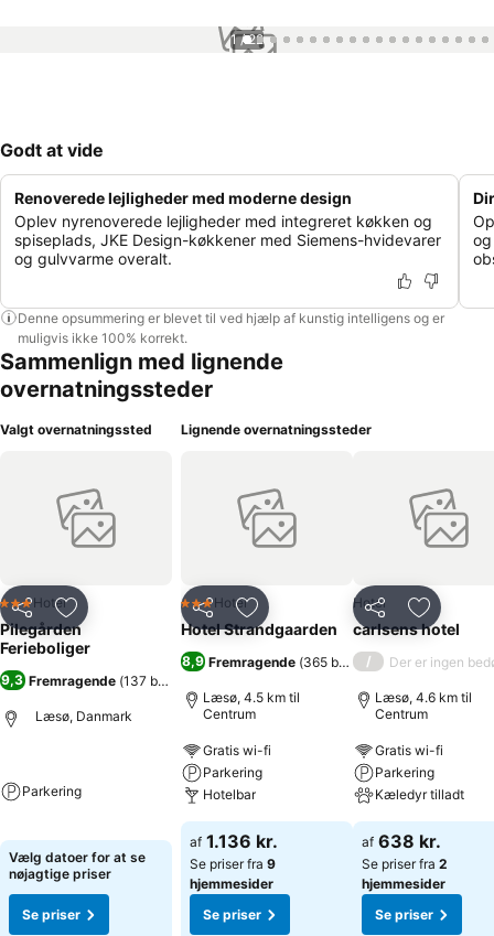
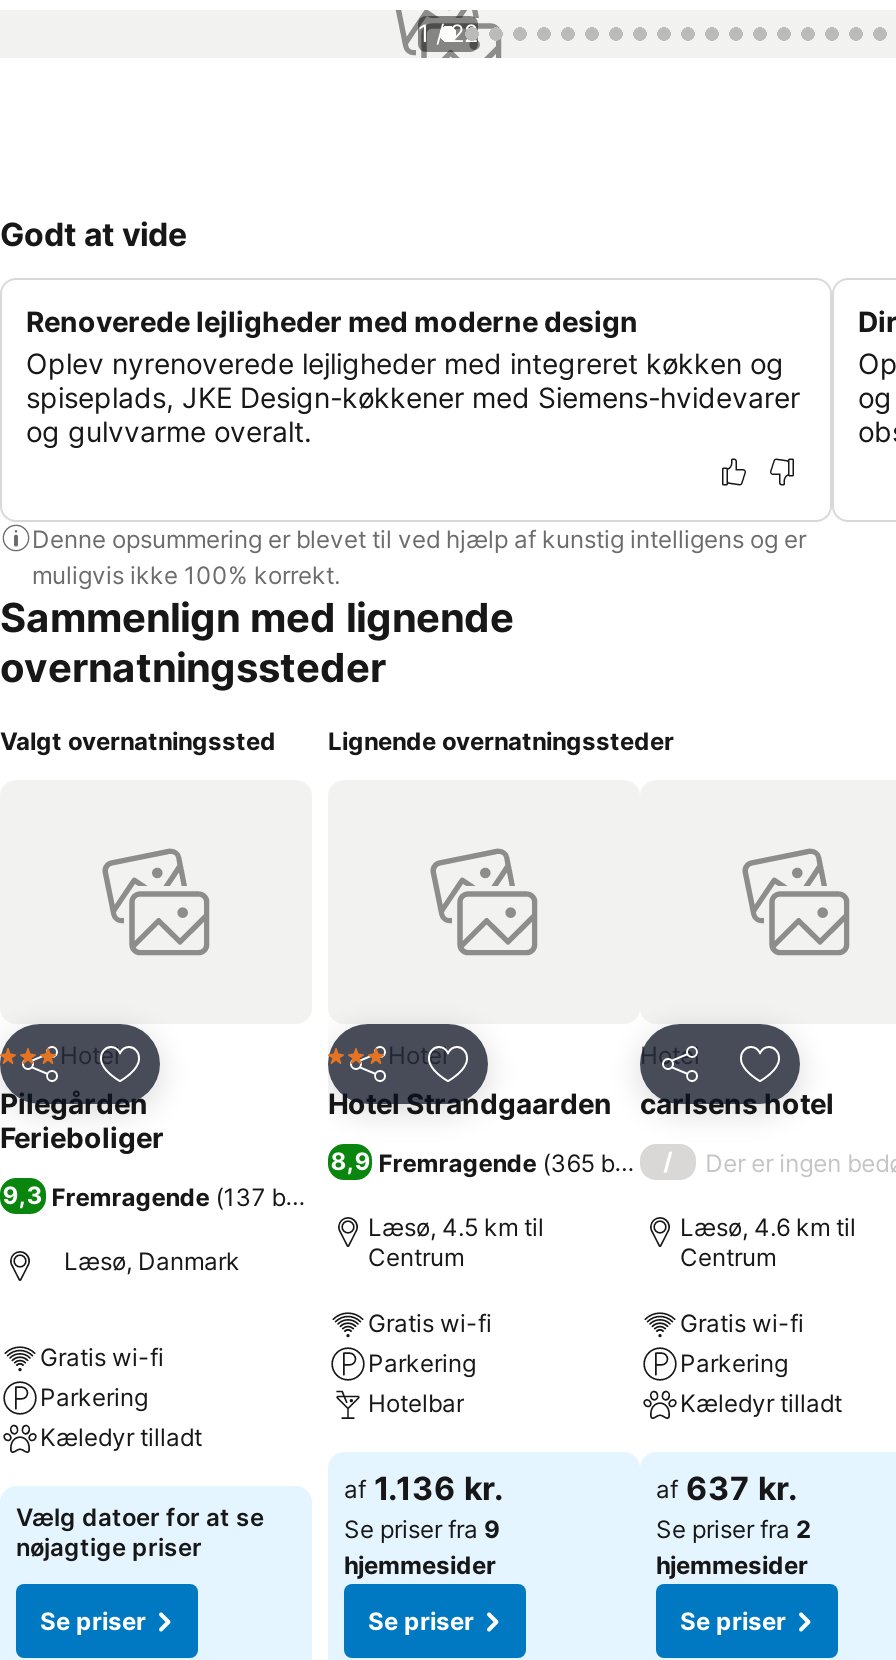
none -> [40,1342,164,1372] Gratis wi-fi
none -> [40,1422,202,1452] Kæledyr tilladt
[362,830,441,852] af 638 kr. -> [656,1468,798,1508] af 637 kr.

